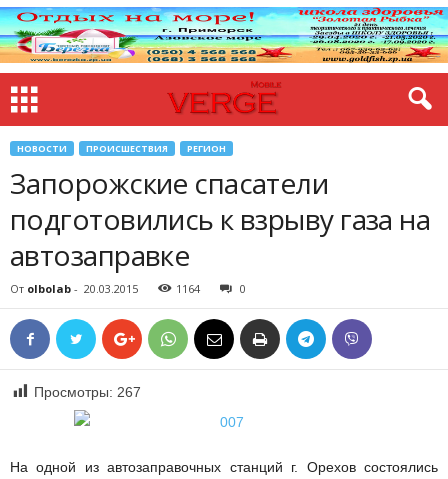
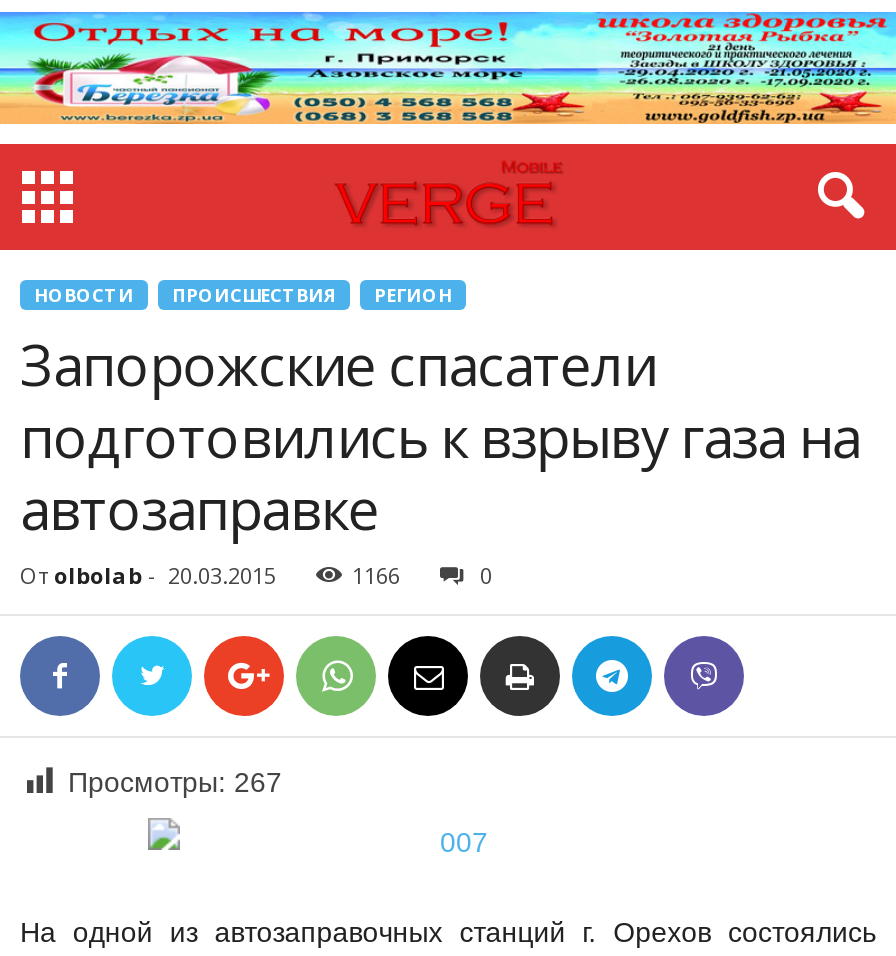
[176,281,200,296] 1164 -> [352,560,400,590] 1166

